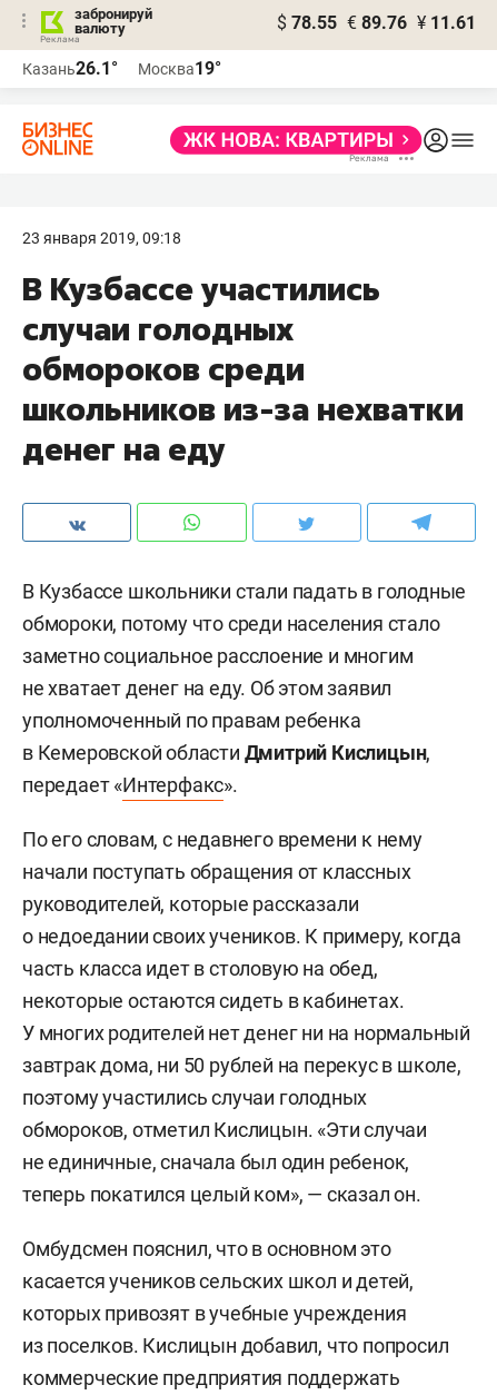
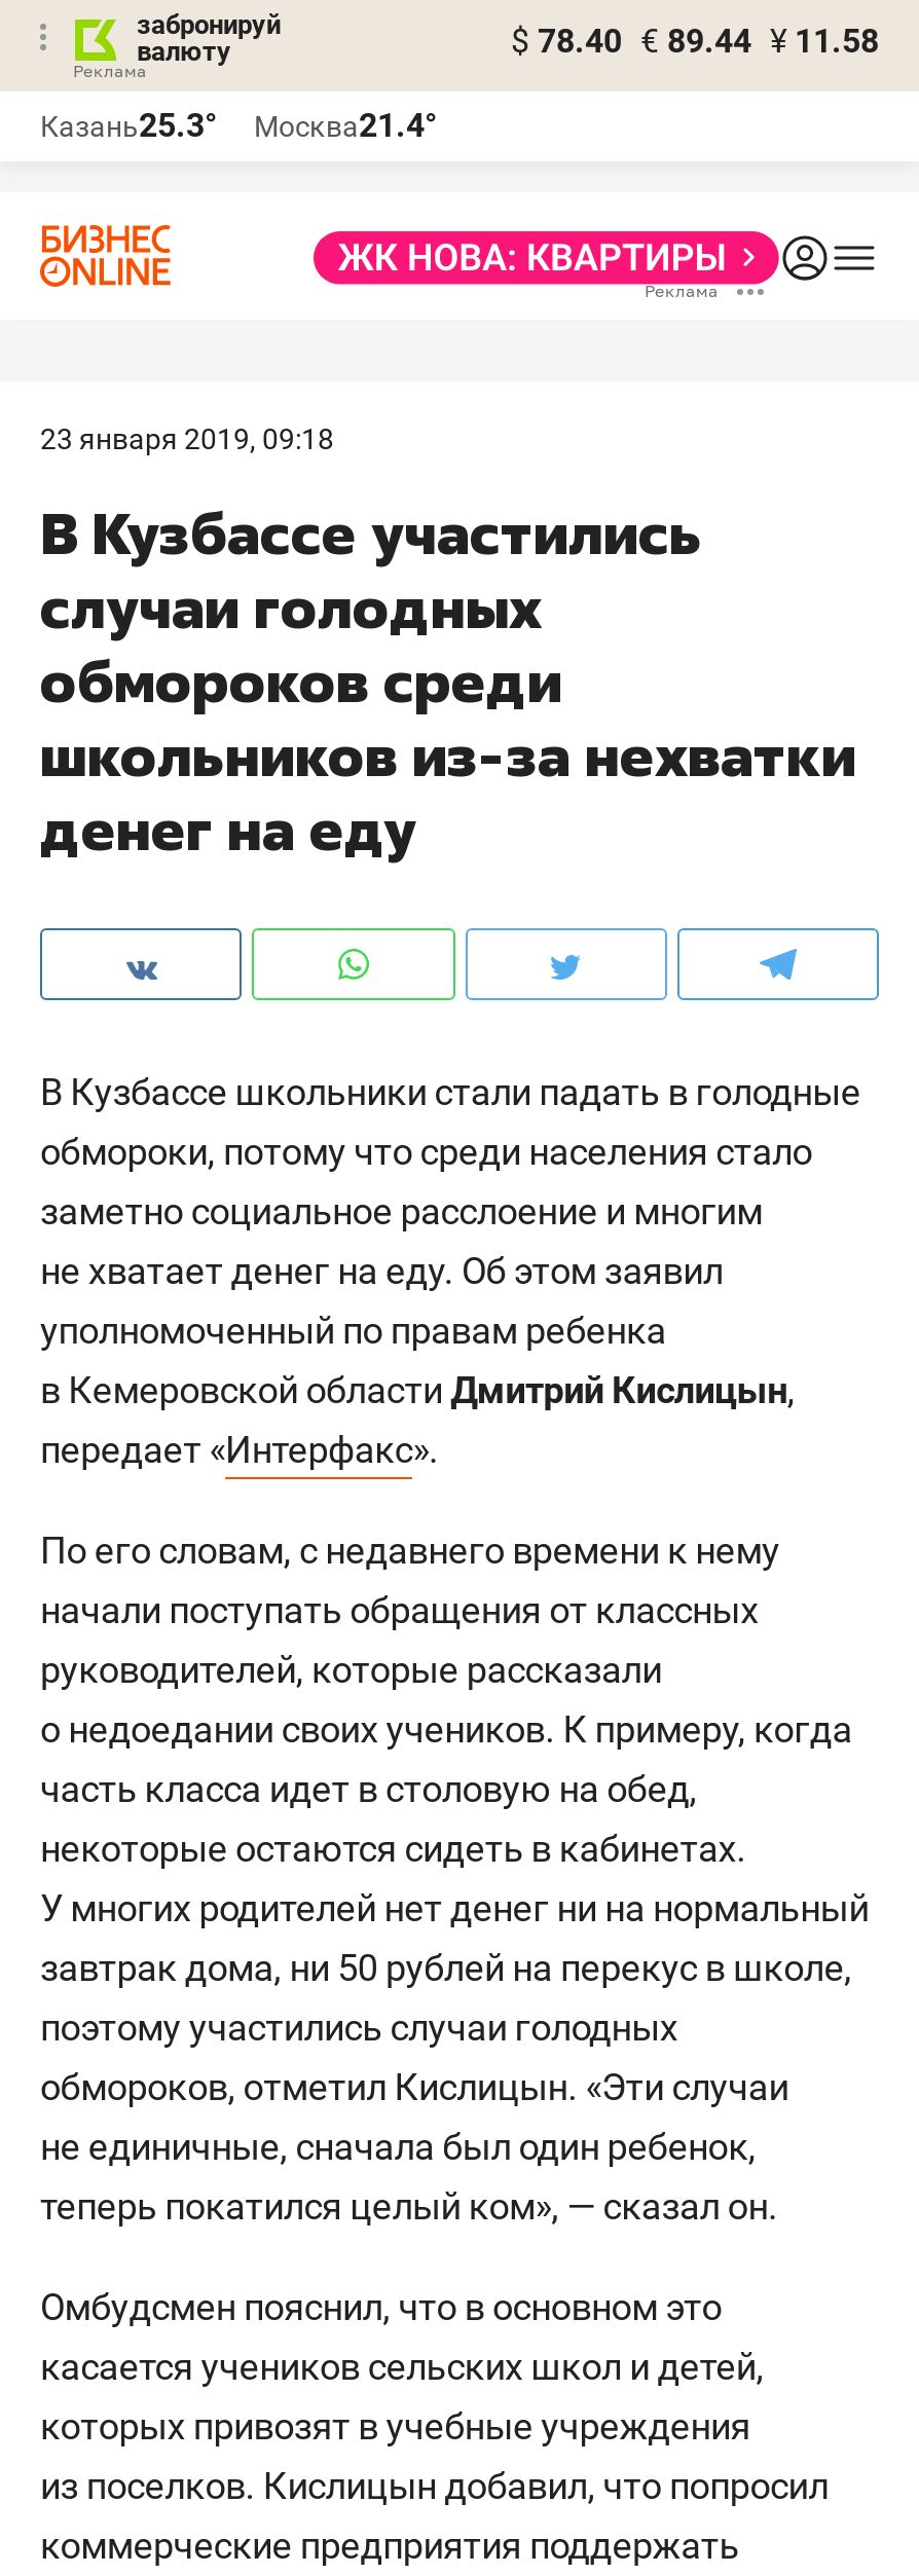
[277,12,476,33] $ 78.55 € 89.76 ¥ 11.61 -> [511,22,879,61] $ 78.40 € 89.44 ¥ 11.58
[22,58,118,79] Казань26.1° -> [40,106,217,145] Казань25.3°
[138,58,221,79] Москва19° -> [254,106,437,145] Москва21.4°

